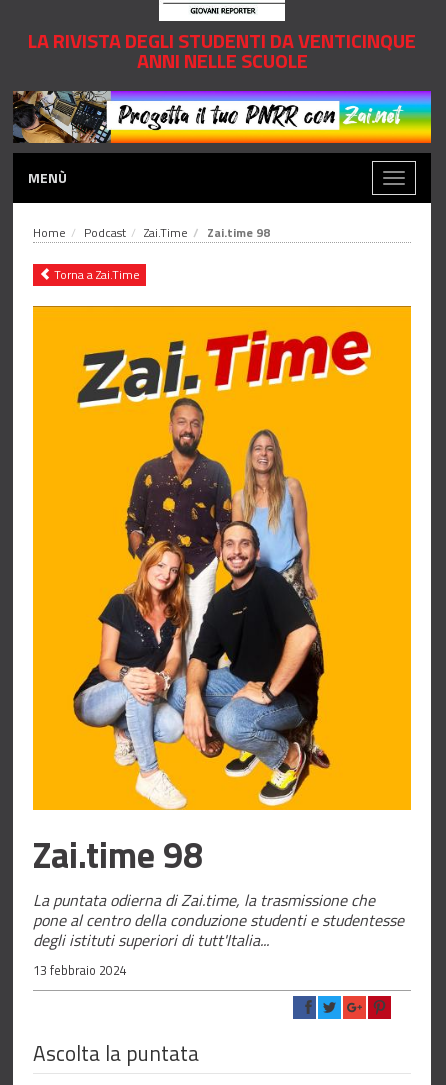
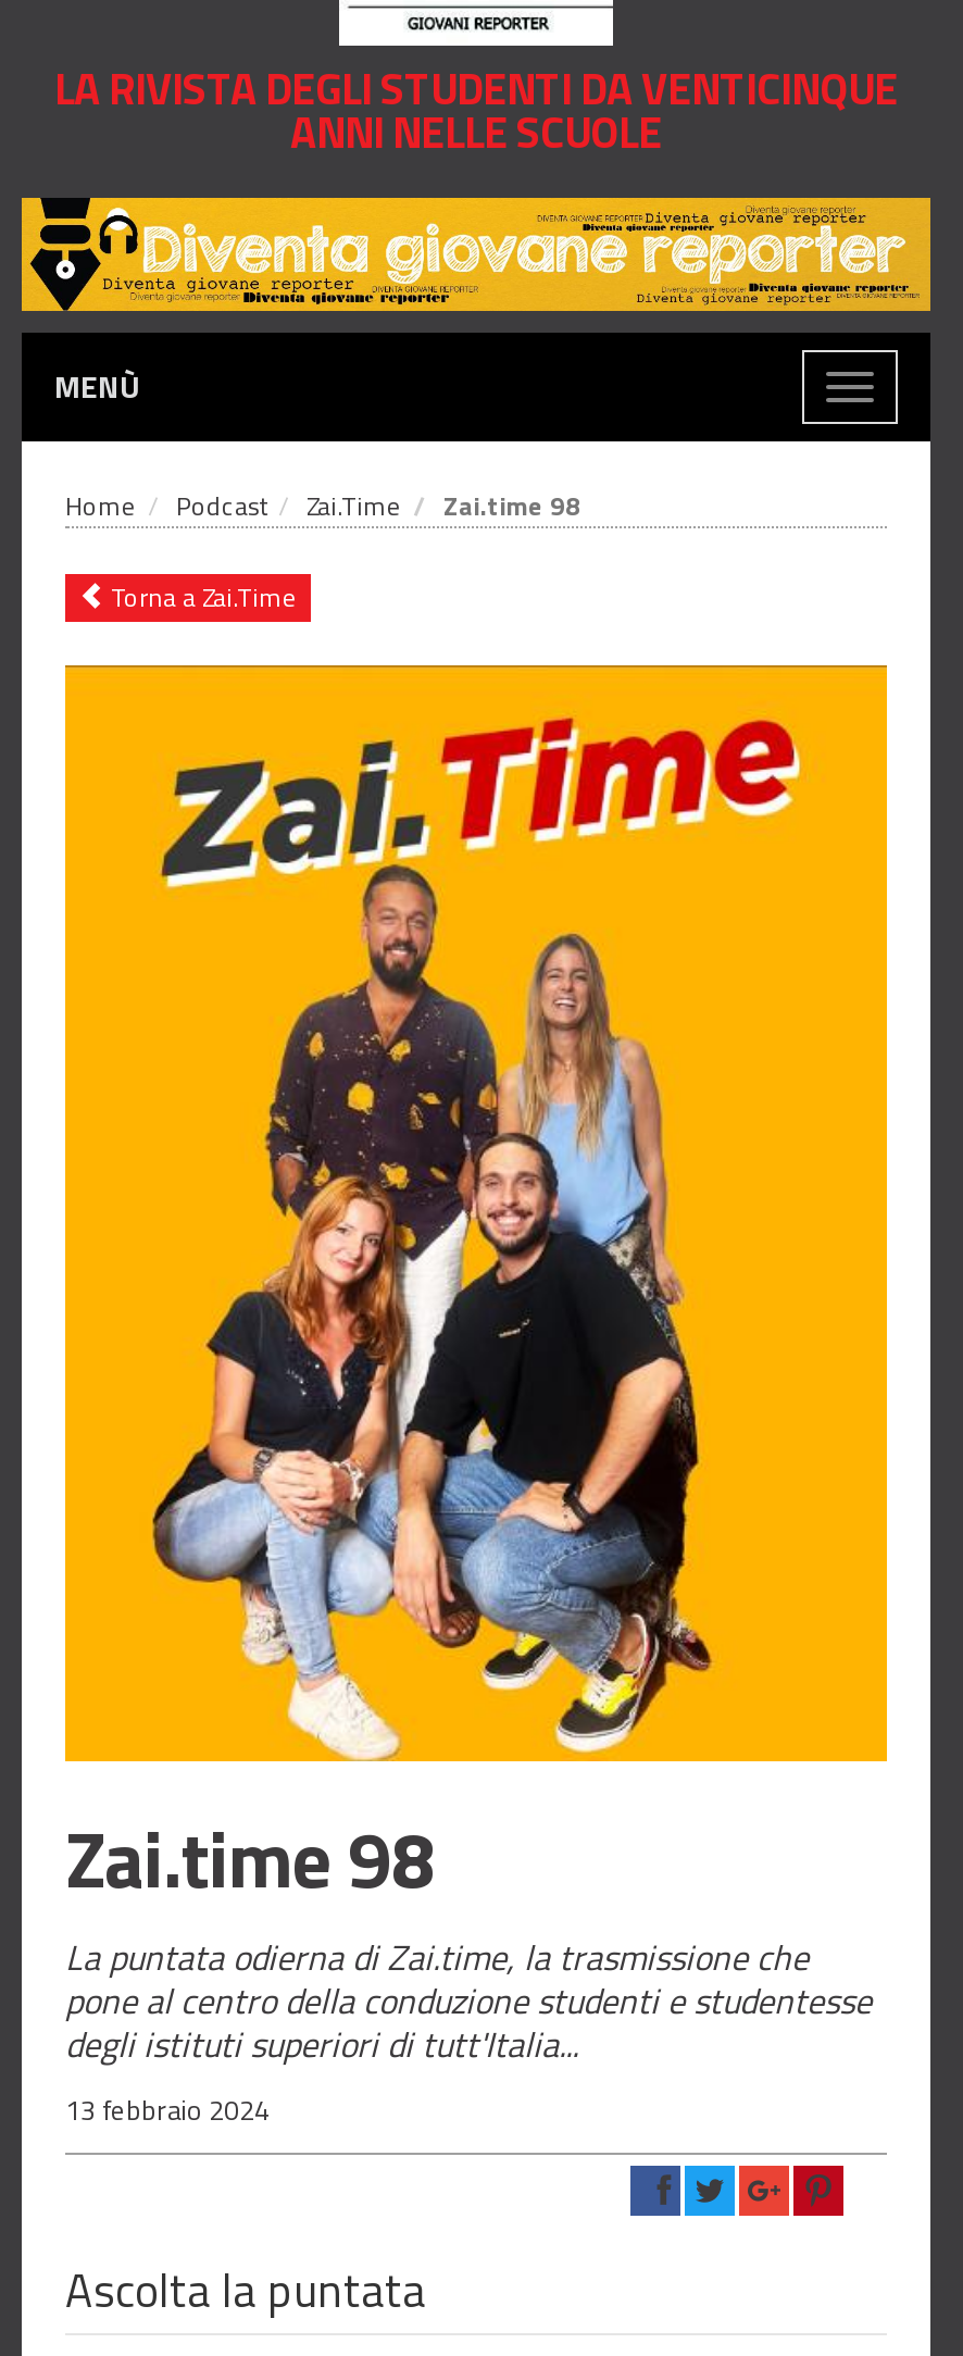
[13,90,432,144] [image] -> [20,196,933,313] [image]

